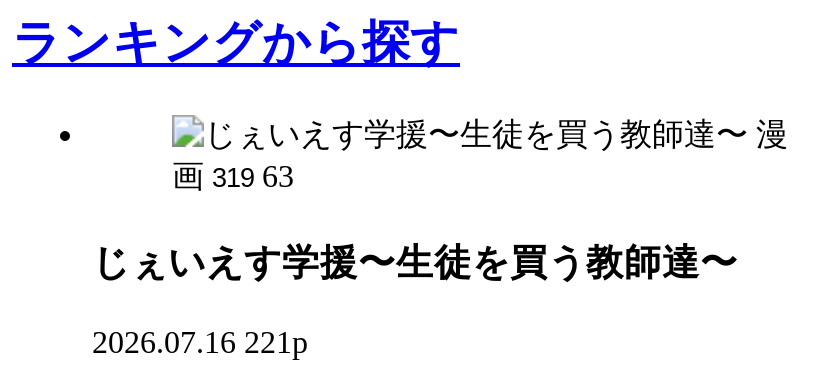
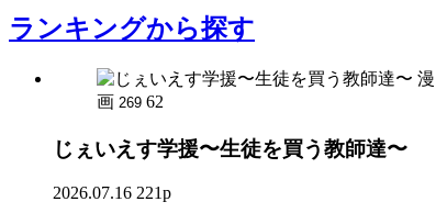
[172,159,294,193] 画 319 63 -> [97,92,164,111] 画 269 62

